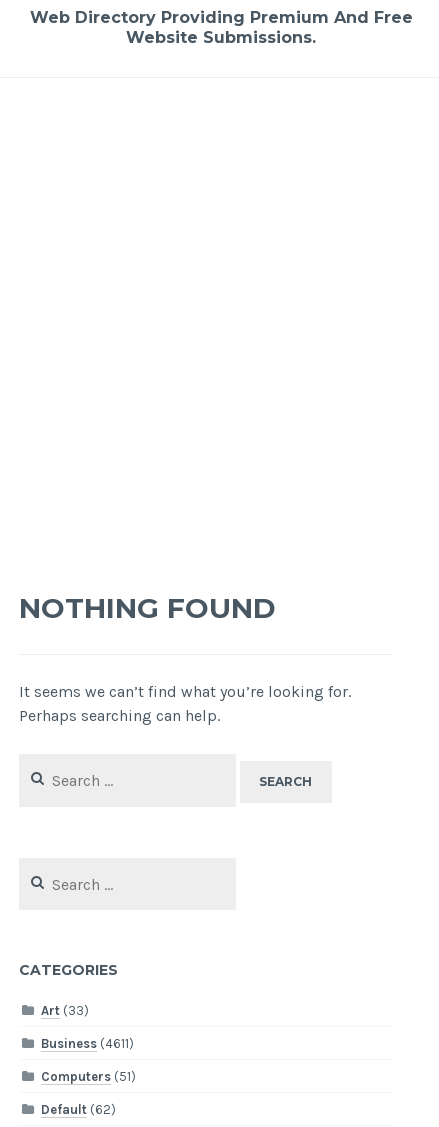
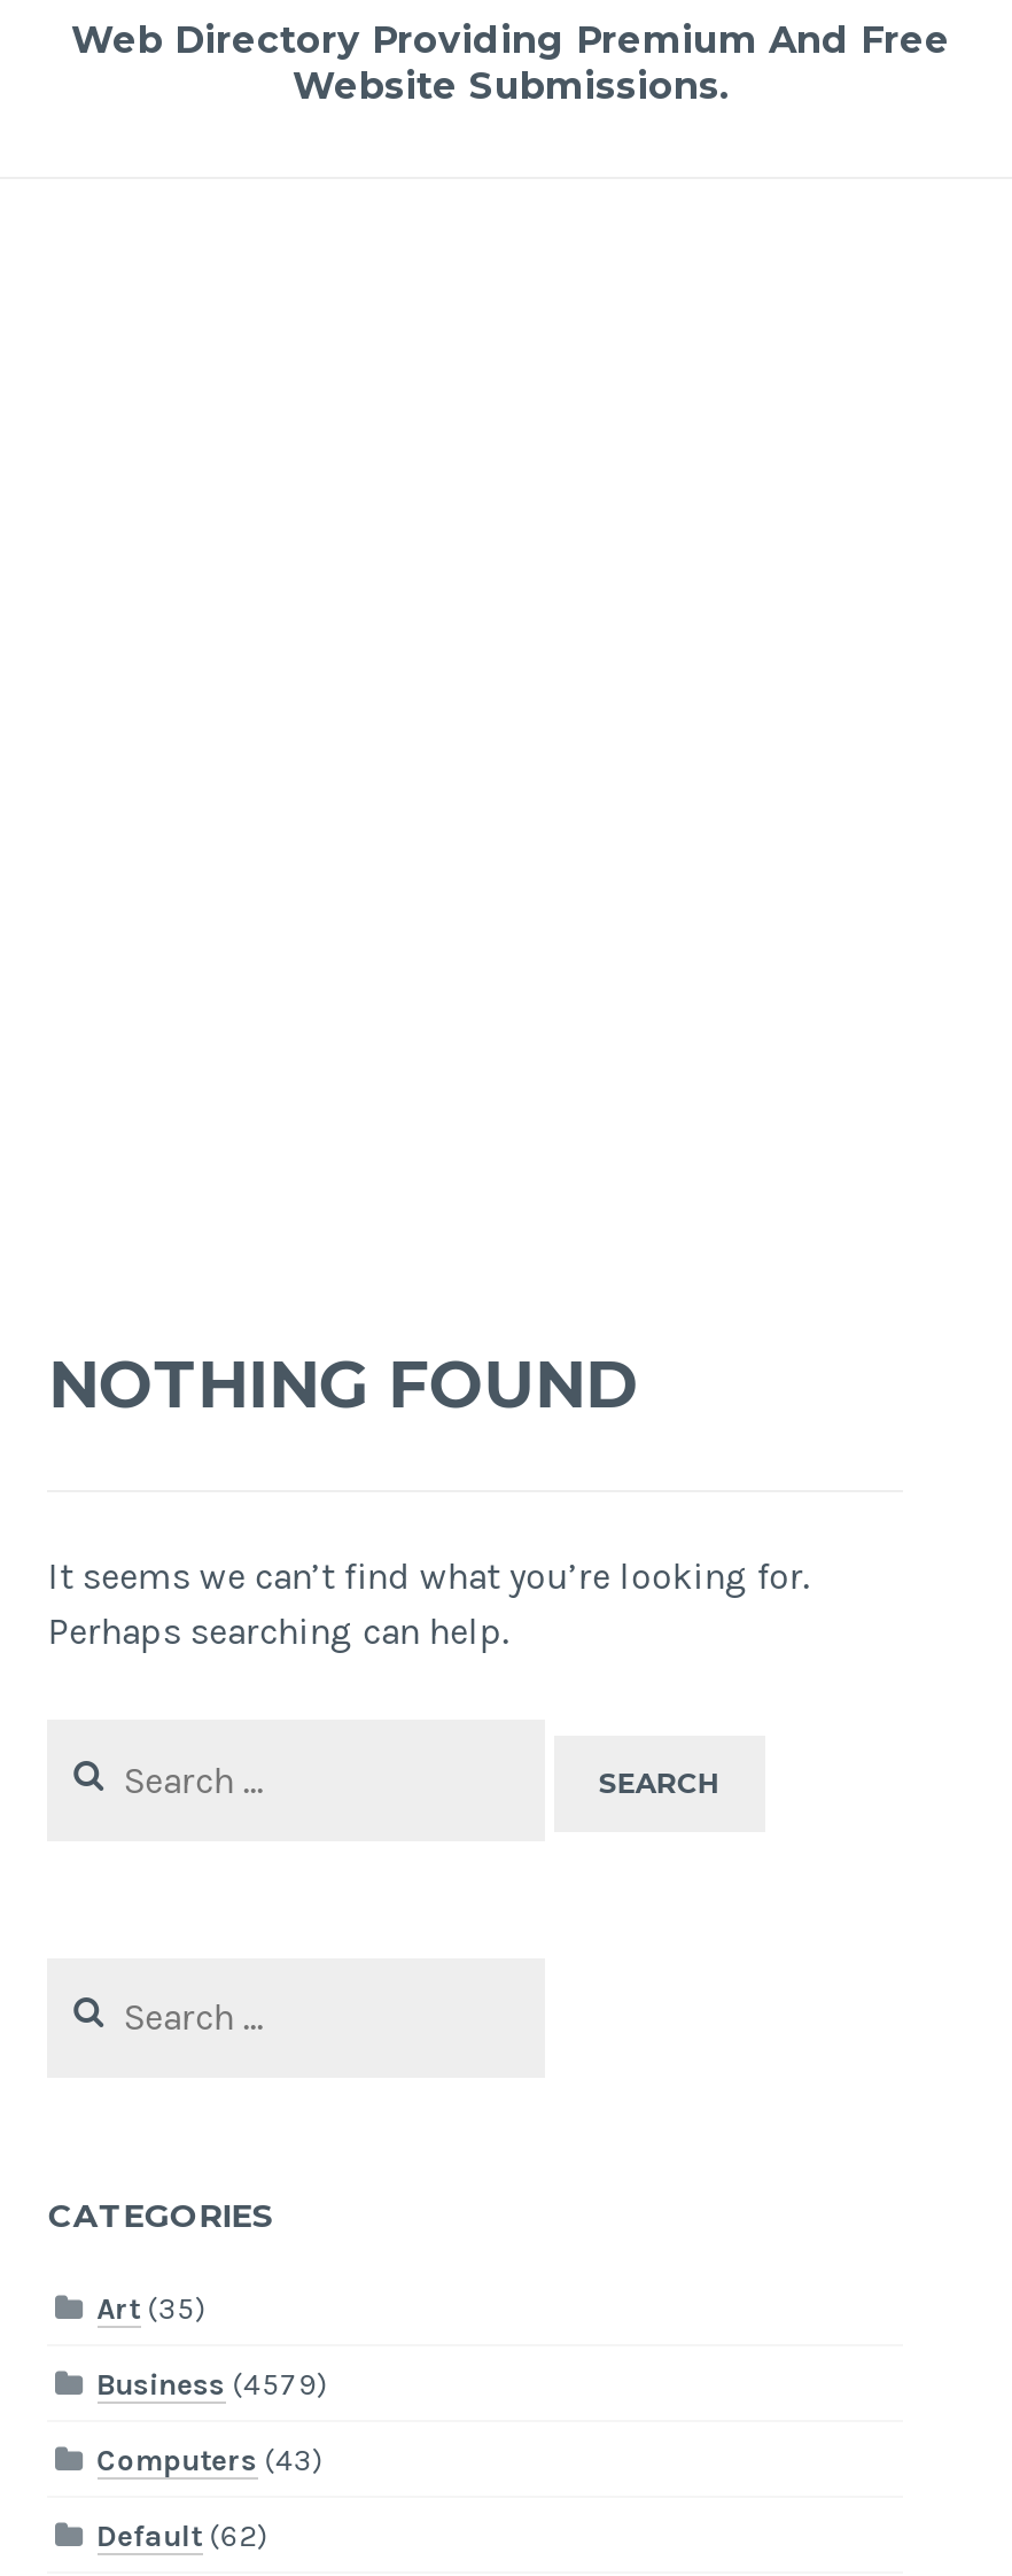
[41,1003,89,1018] Art (33) -> [97,2291,207,2325] Art (35)
[41,1036,134,1051] Business (4611) -> [97,2367,328,2401] Business (4579)
[41,1069,136,1084] Computers (51) -> [97,2442,324,2477] Computers (43)

